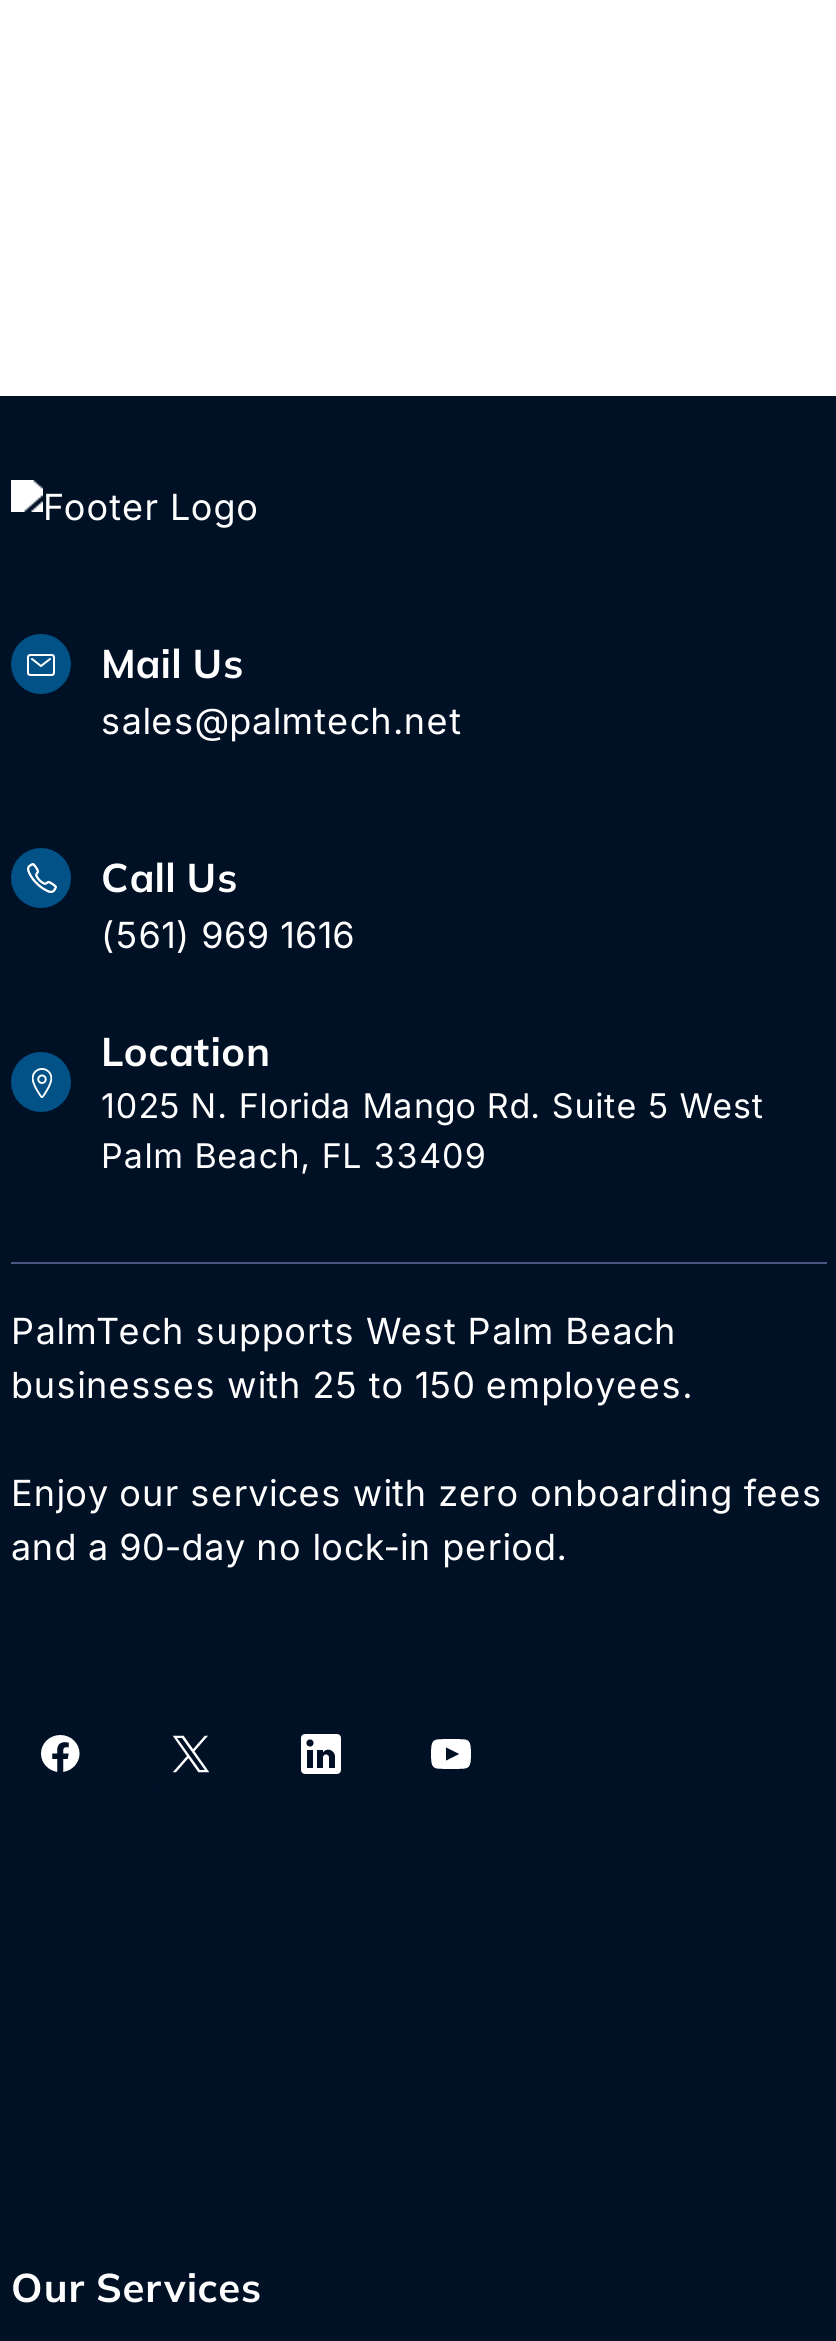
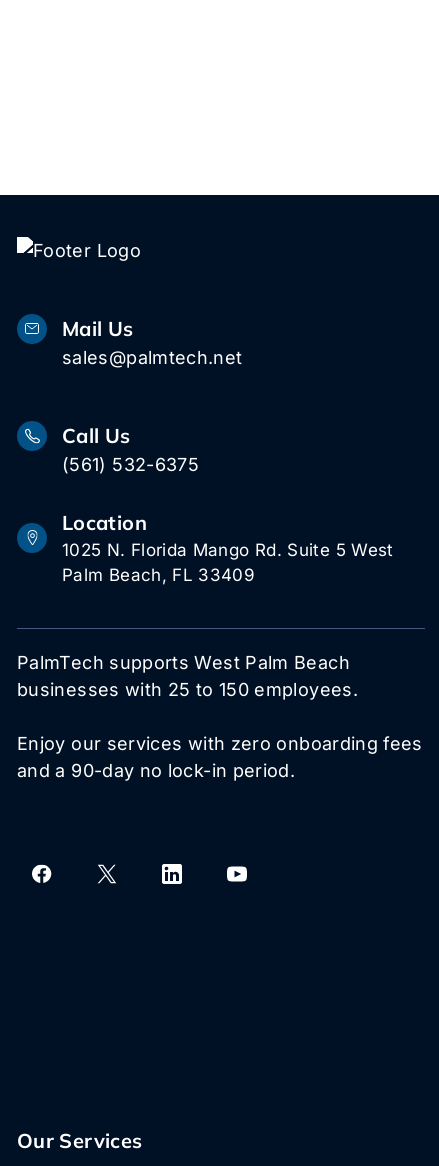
[101,914,355,956] (561) 969 1616 -> [62,454,199,475] (561) 532-6375

